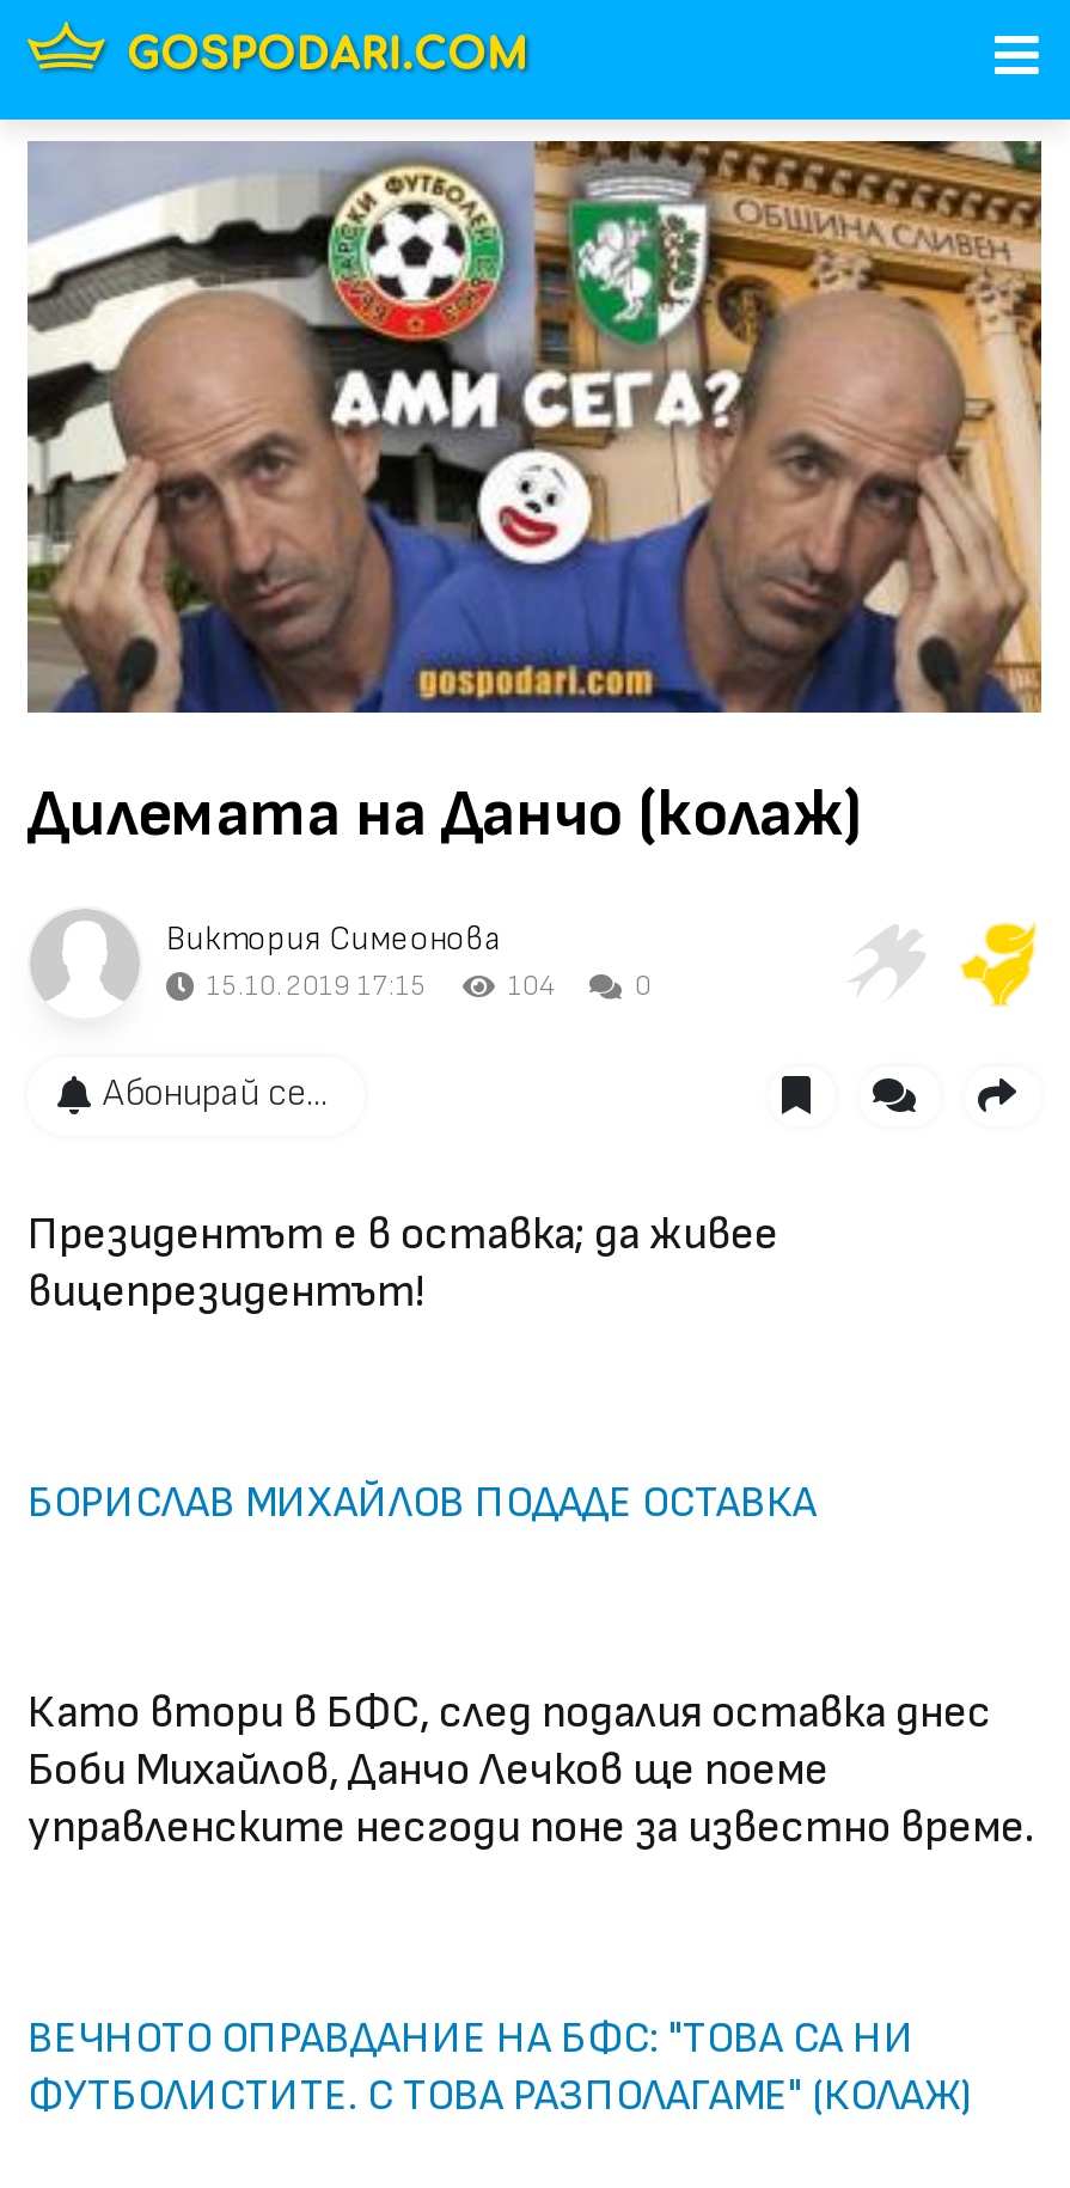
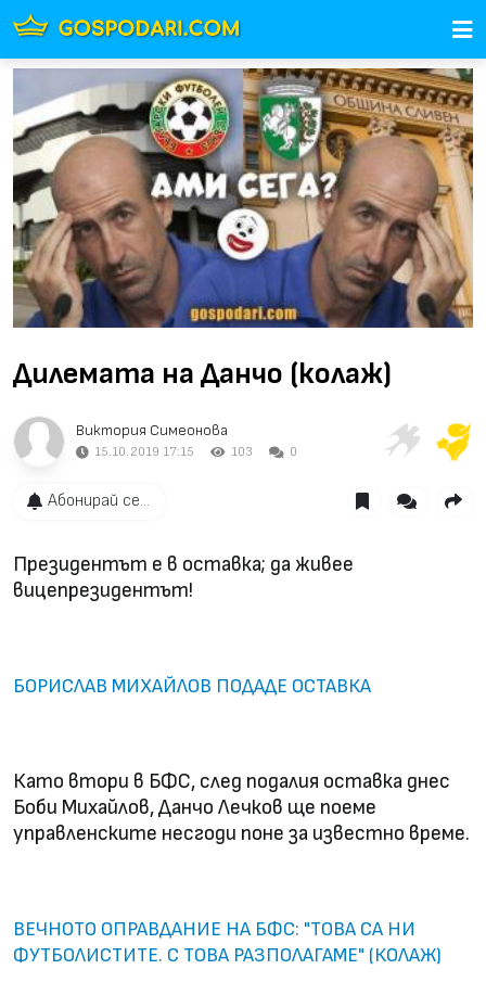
[508,967,554,1003] 104 -> [231,443,253,460] 103

